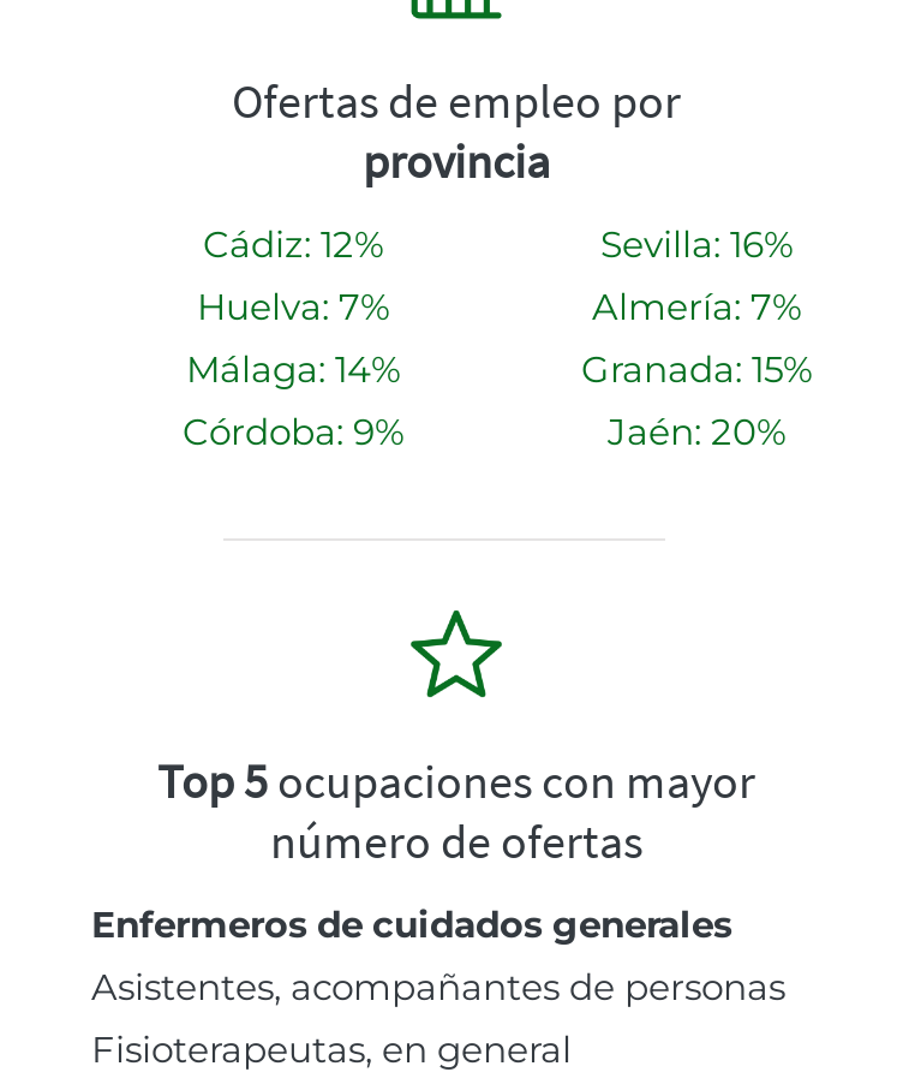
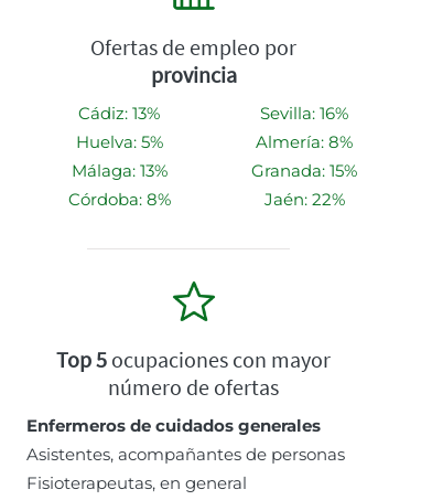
[203,222,383,267] Cádiz: 12% -> [78,103,160,124] Cádiz: 13%
[197,284,389,330] Huelva: 7% -> [75,132,163,153] Huelva: 5%
[592,284,801,330] Almería: 7% -> [256,132,353,153] Almería: 8%
[186,347,400,392] Málaga: 14% -> [71,160,167,181] Málaga: 13%
[183,409,403,455] Córdoba: 9% -> [68,189,170,210] Córdoba: 8%
[608,409,785,455] Jaén: 20% -> [264,189,344,210] Jaén: 22%

